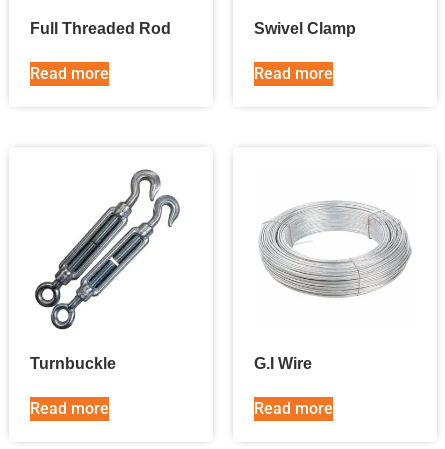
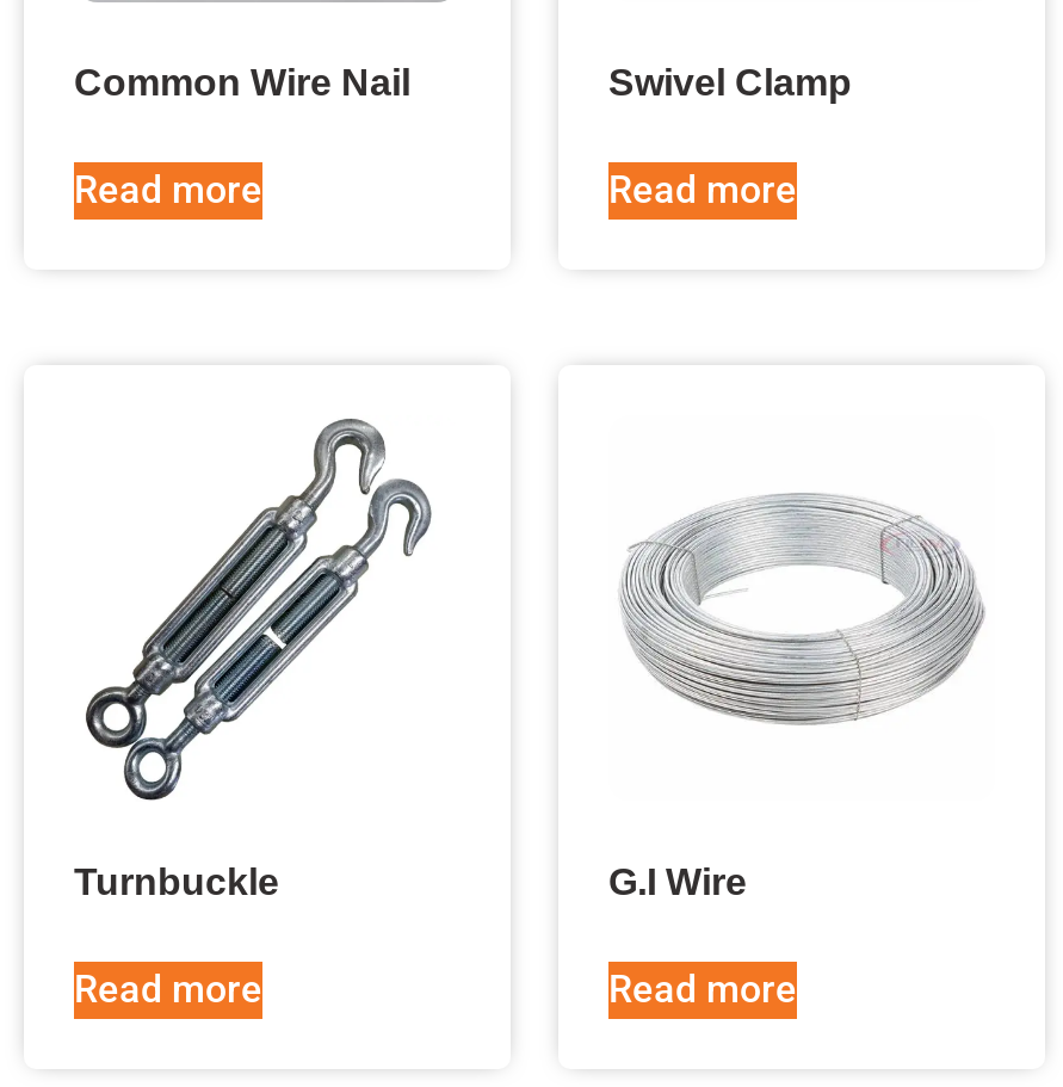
[30,20,171,37] Full Threaded Rod -> [74,63,410,104] Common Wire Nail

